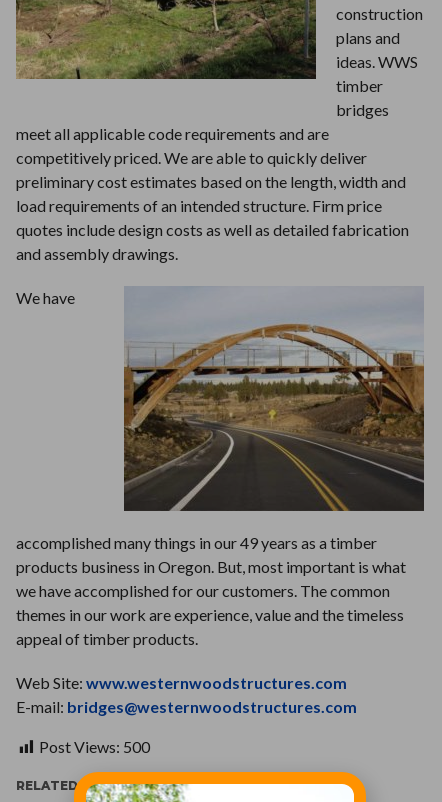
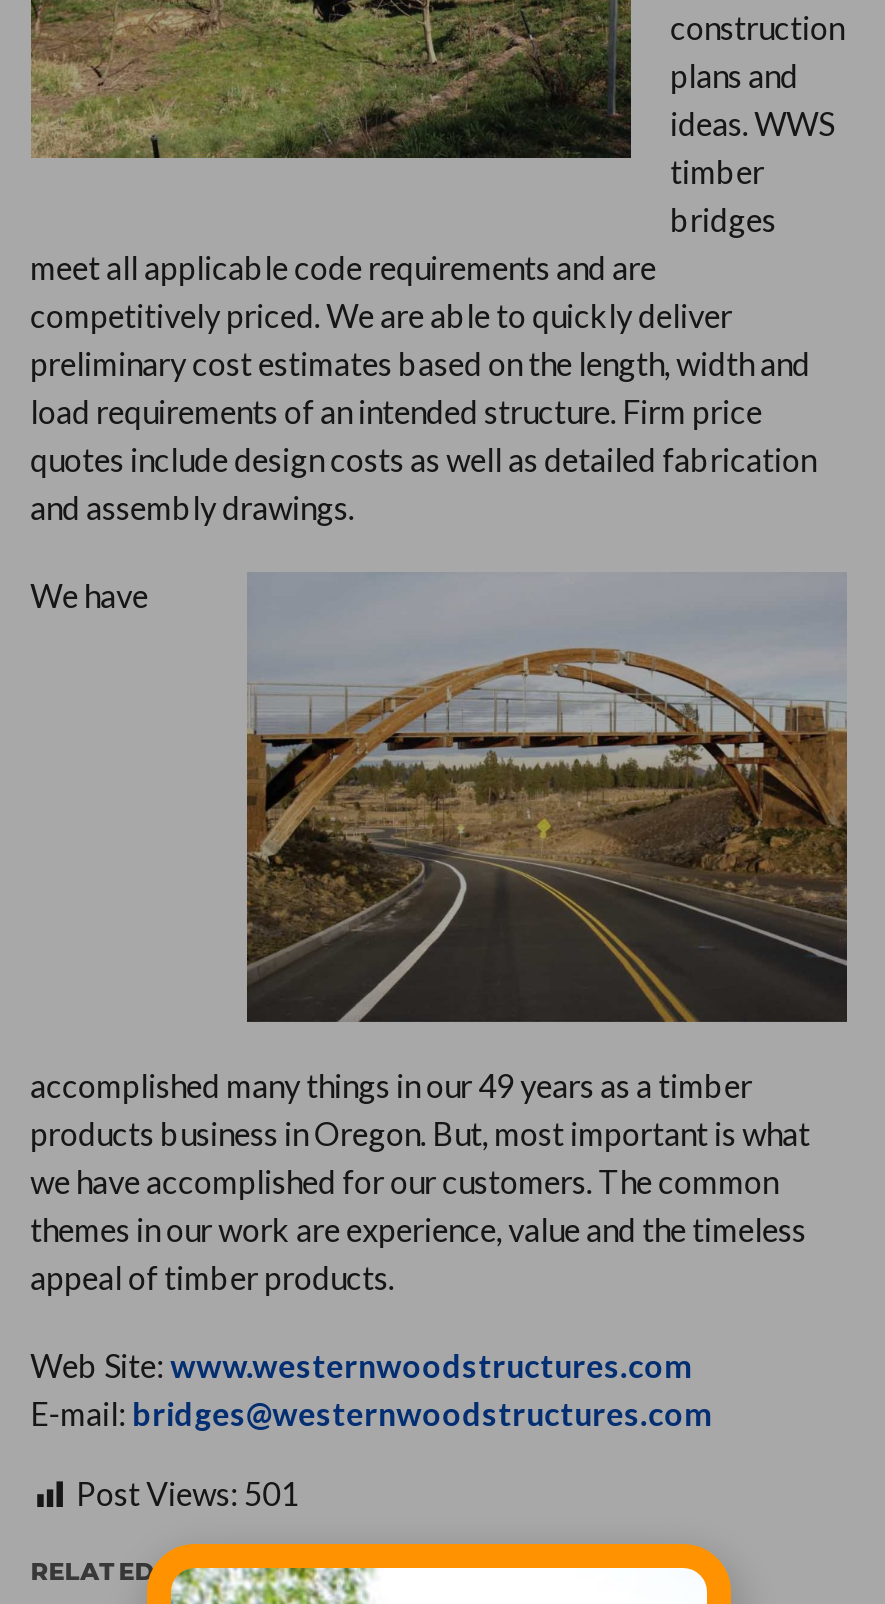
[39,737,150,756] Post Views: 500 -> [76,1474,298,1512] Post Views: 501

